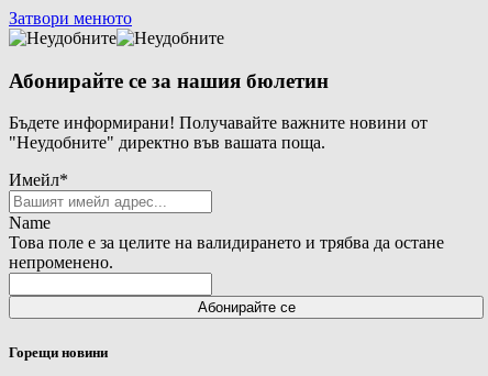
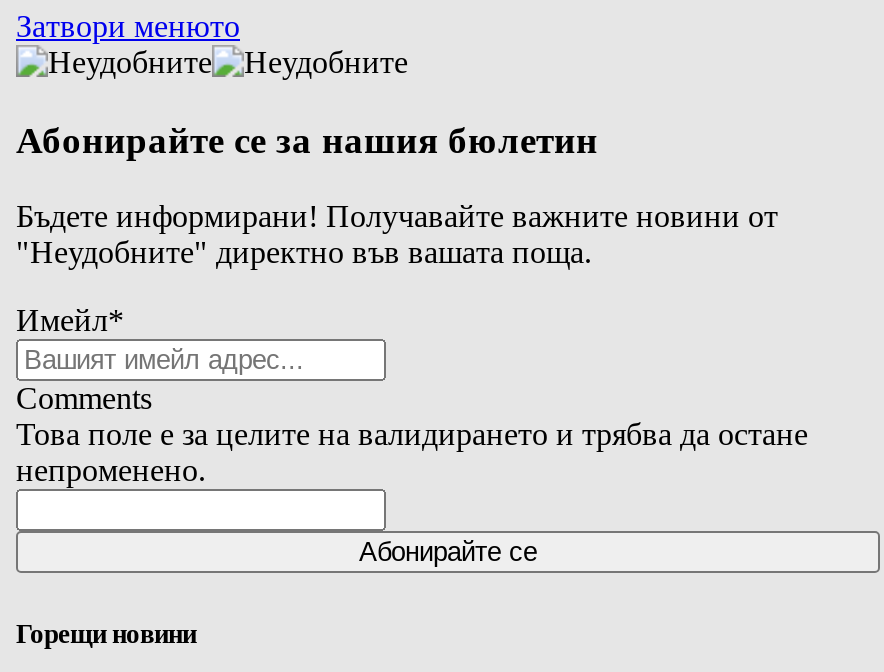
[9,214,51,232] Name -> [16,382,152,416] Comments

